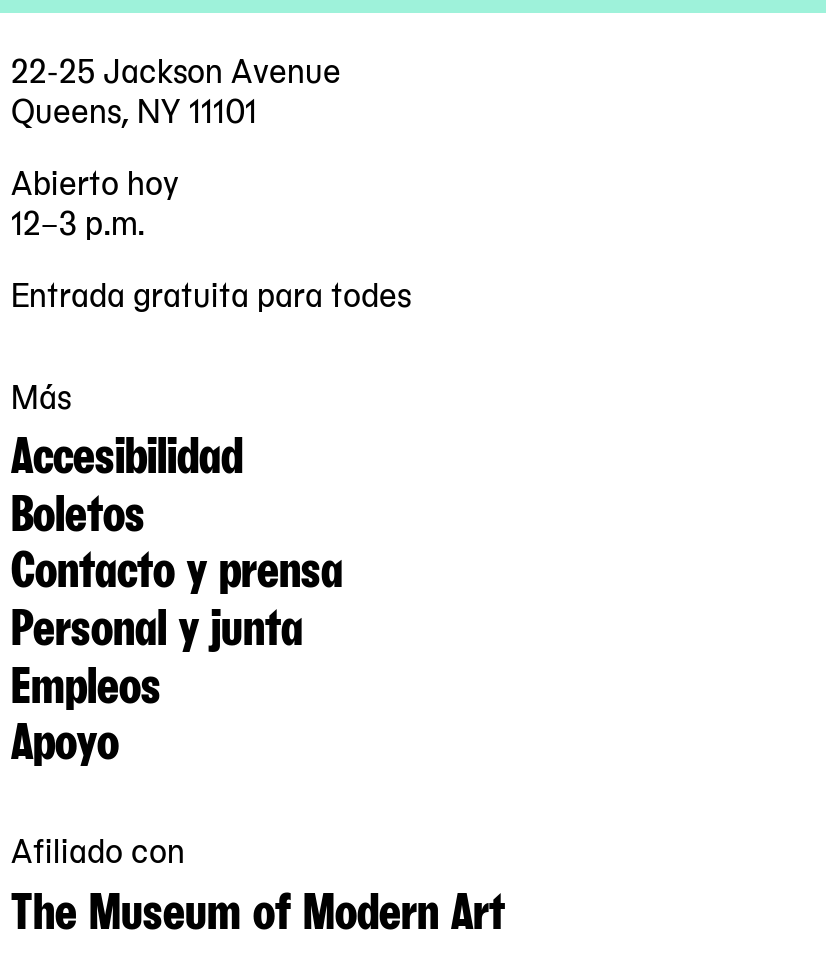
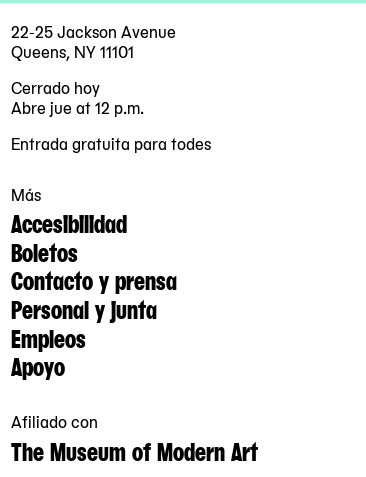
[11,156,179,244] Abierto hoy | 12–3 p.m. -> [11,75,144,119] Cerrado hoy | Abre jue at 12 p.m.

